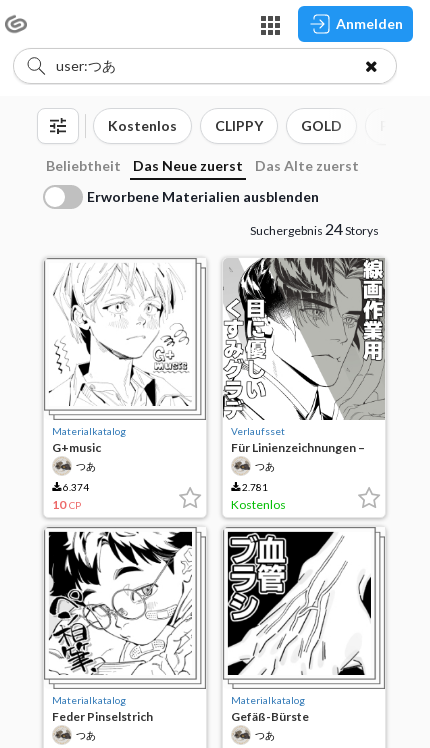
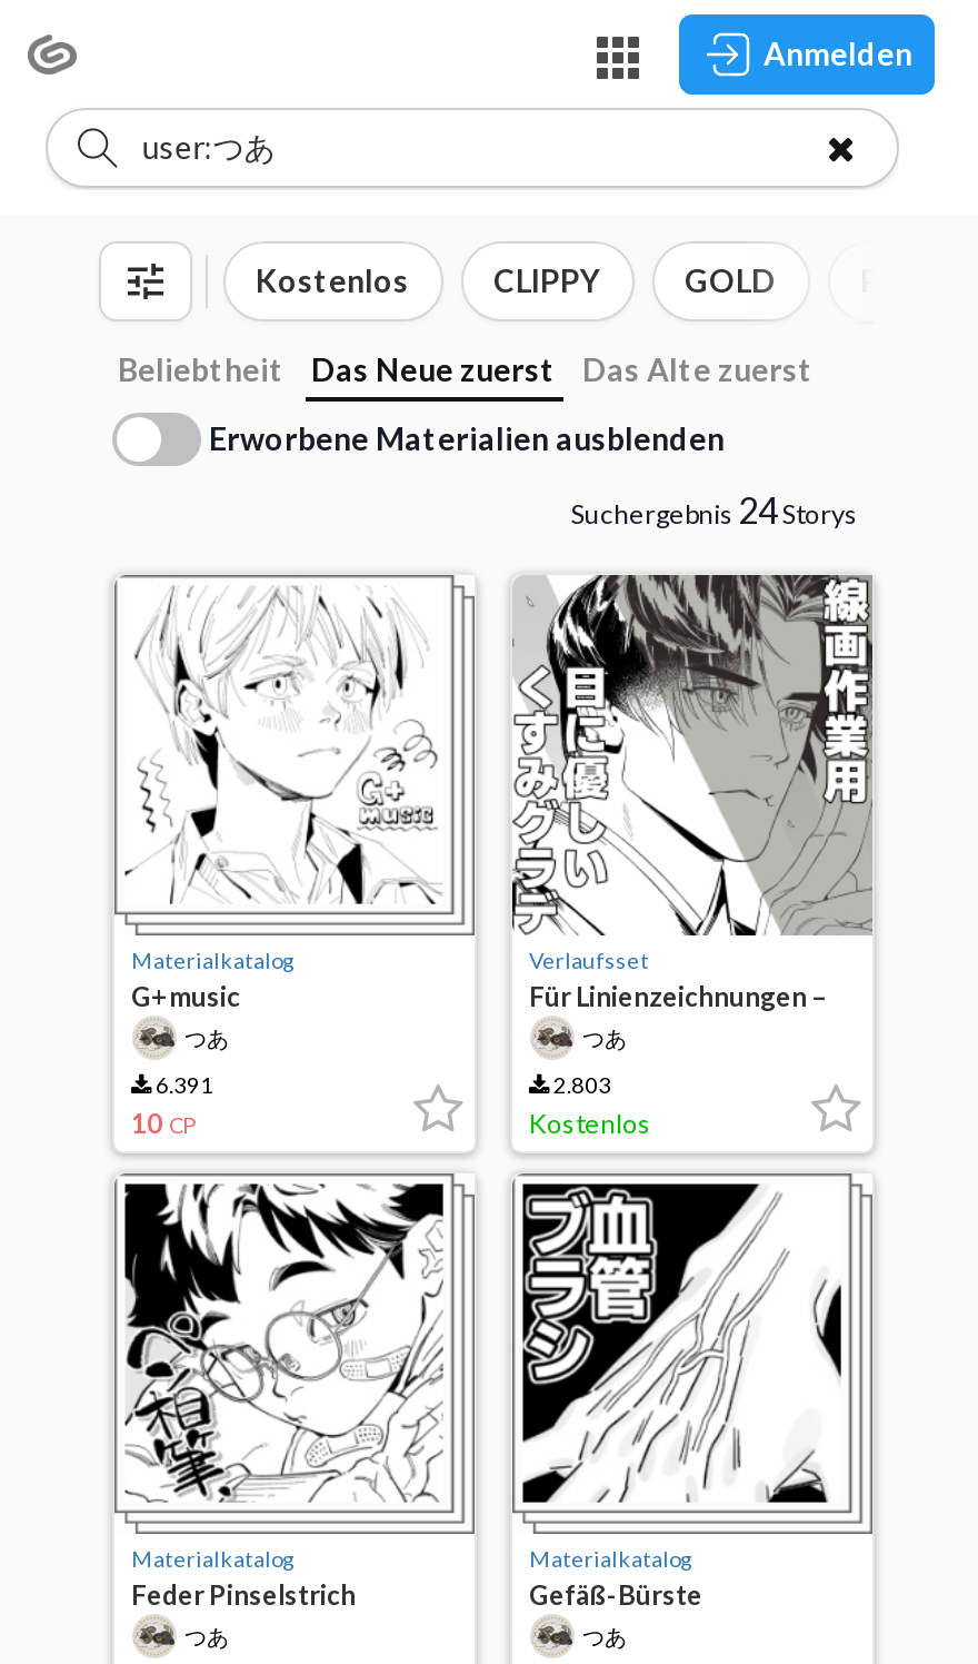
[60,481,88,493] 6.374 -> [151,1072,213,1098] 6.391
[239,481,267,493] 2.781 -> [549,1072,611,1098] 2.803

